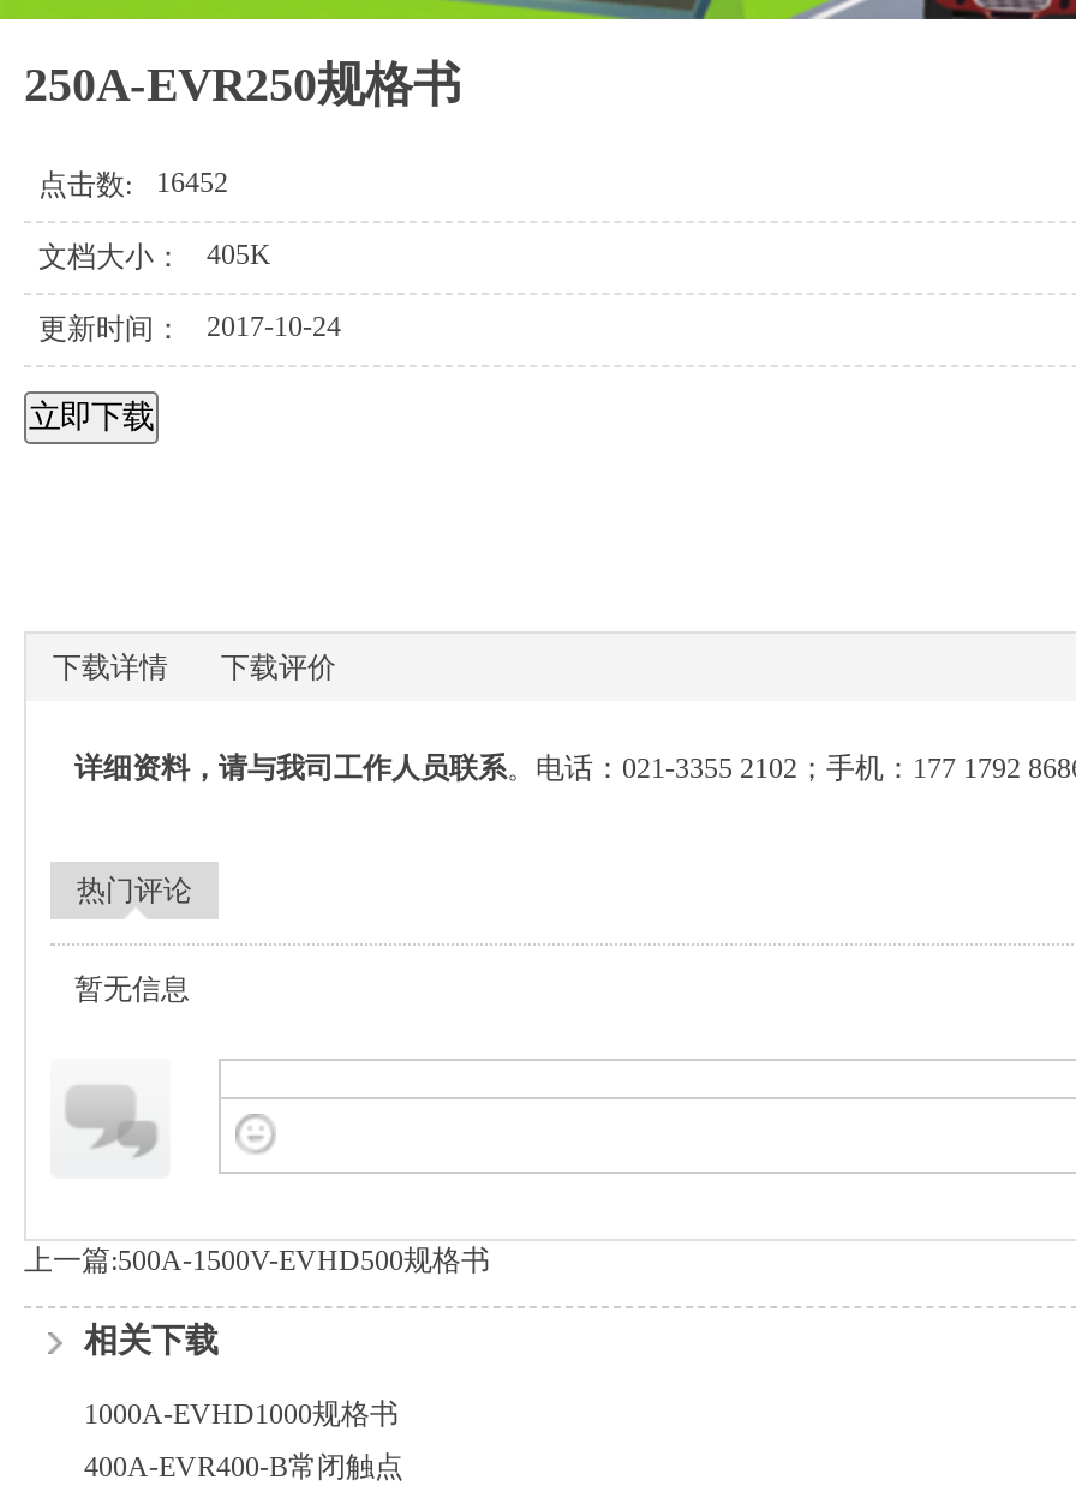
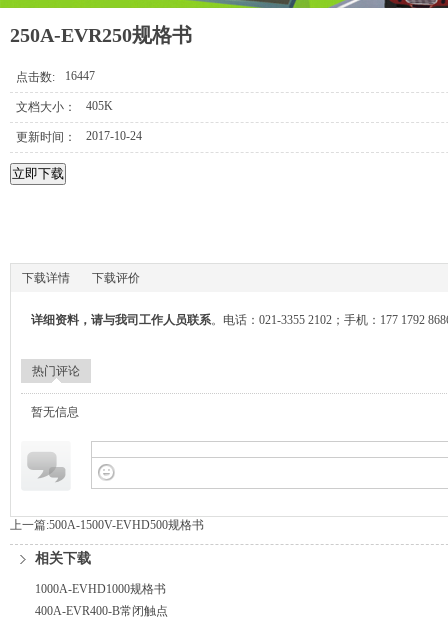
[38,166,228,202] 点击数: 16452 -> [16,69,95,84] 点击数: 16447

